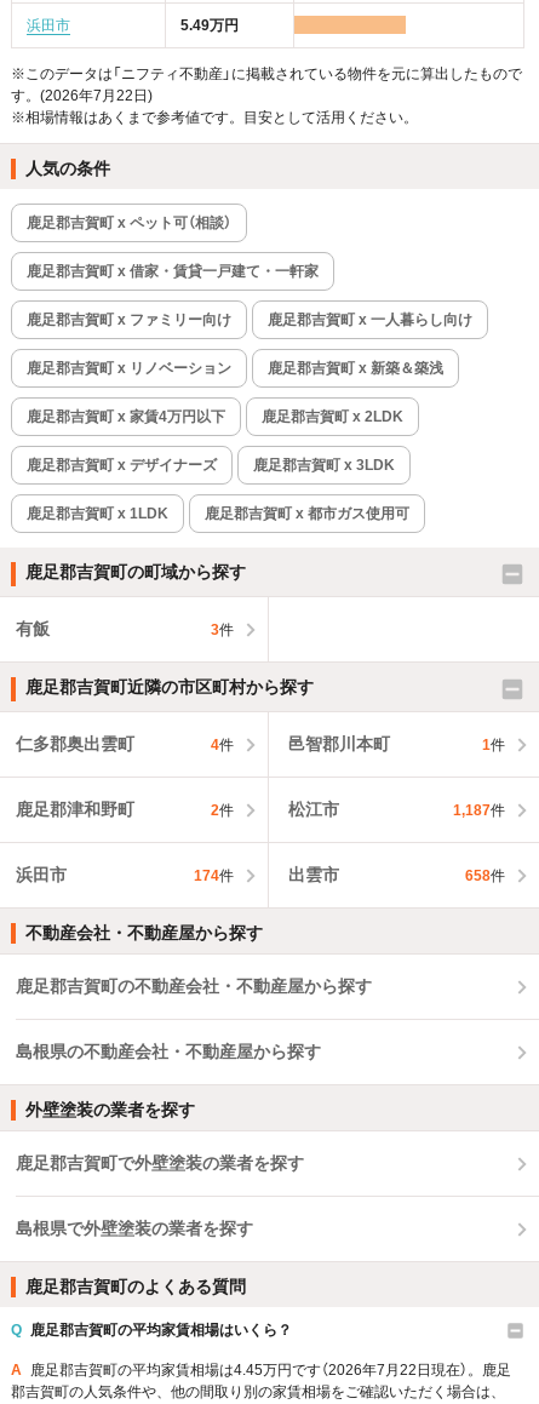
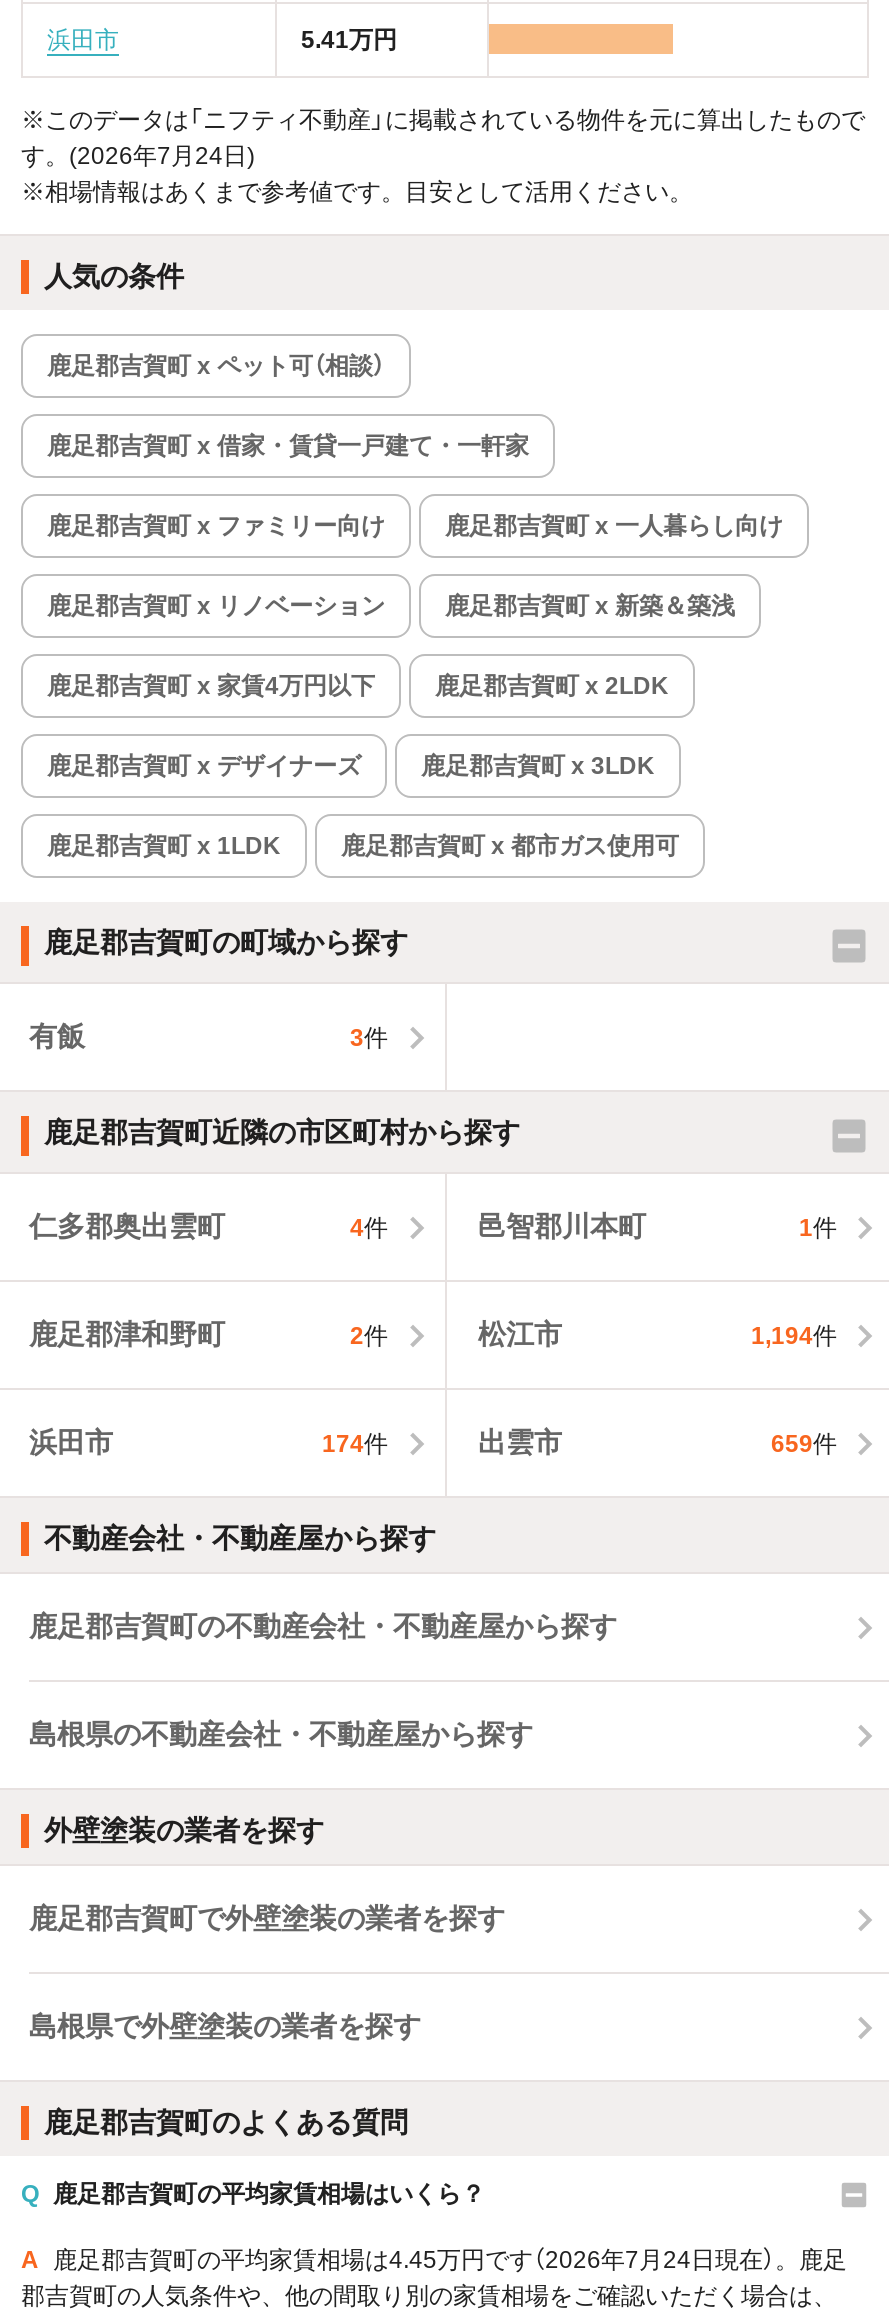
[180,17,239,34] 5.49万円 -> [301,26,397,54] 5.41万円
[11,87,153,104] す。(2026年7月22日) -> [21,142,255,170] す。(2026年7月24日)
[453,802,505,819] 1,187件 -> [751,1322,837,1350] 1,194件
[465,867,505,884] 658件 -> [771,1430,837,1458] 659件
[11,1362,511,1379] A 鹿足郡吉賀町の平均家賃相場は4.45万円です（2026年7月22日現在）。鹿足 -> [21,2246,847,2274] A 鹿足郡吉賀町の平均家賃相場は4.45万円です（2026年7月24日現在）。鹿足

